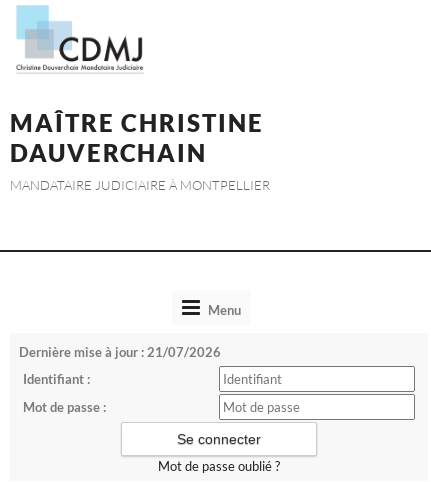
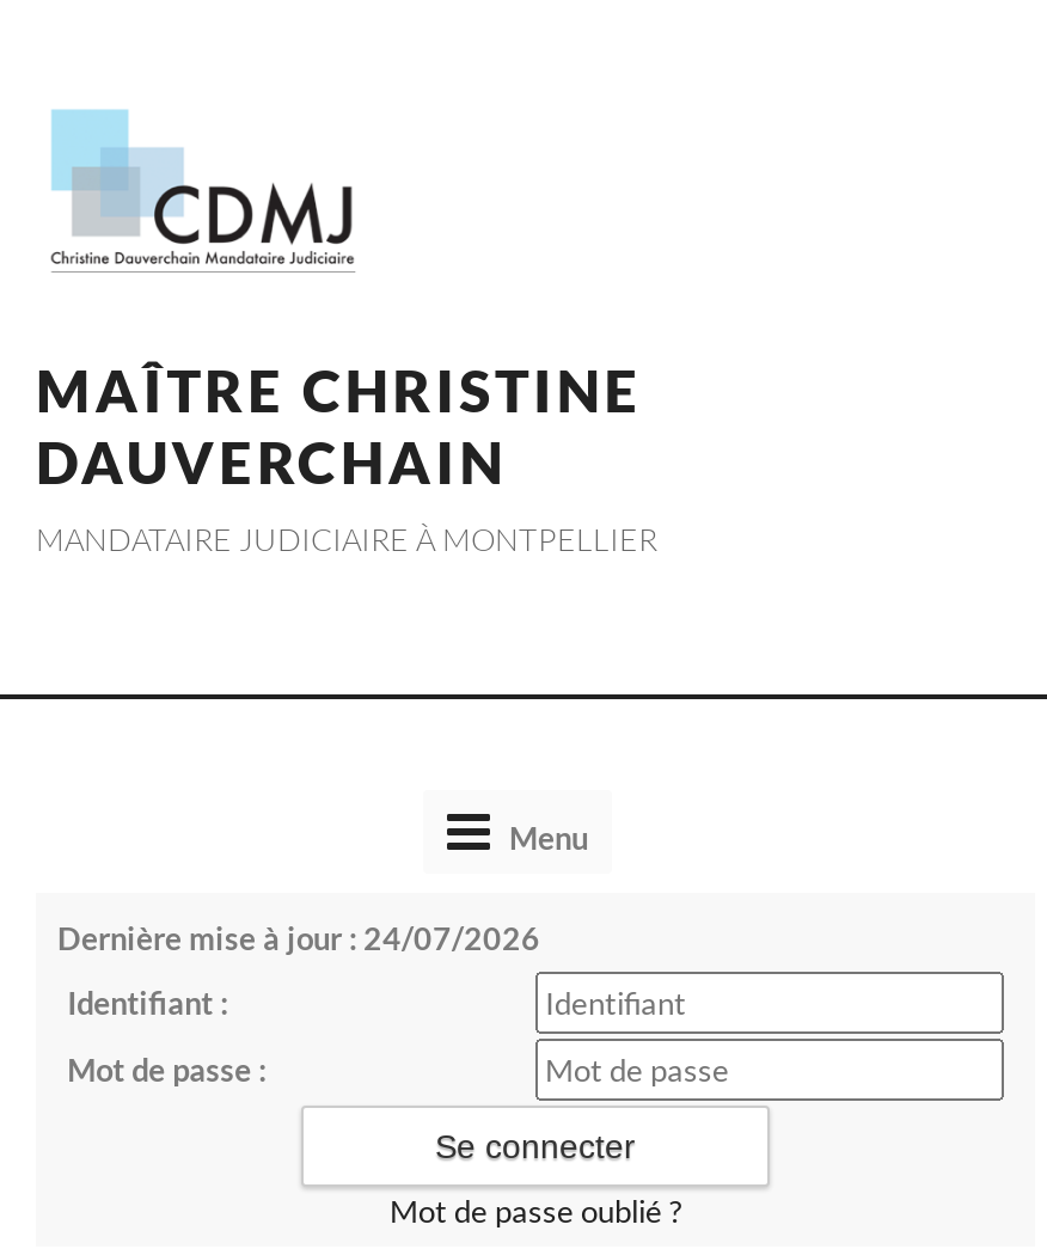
[19,344,221,360] Dernière mise à jour : 21/07/2026 -> [57,919,540,957] Dernière mise à jour : 24/07/2026

